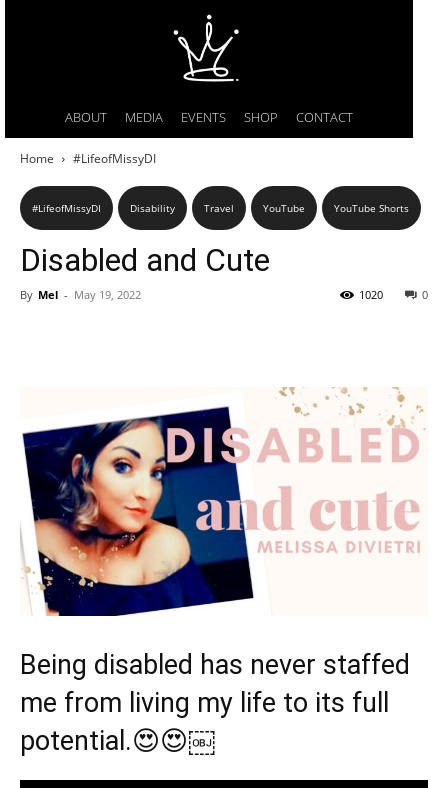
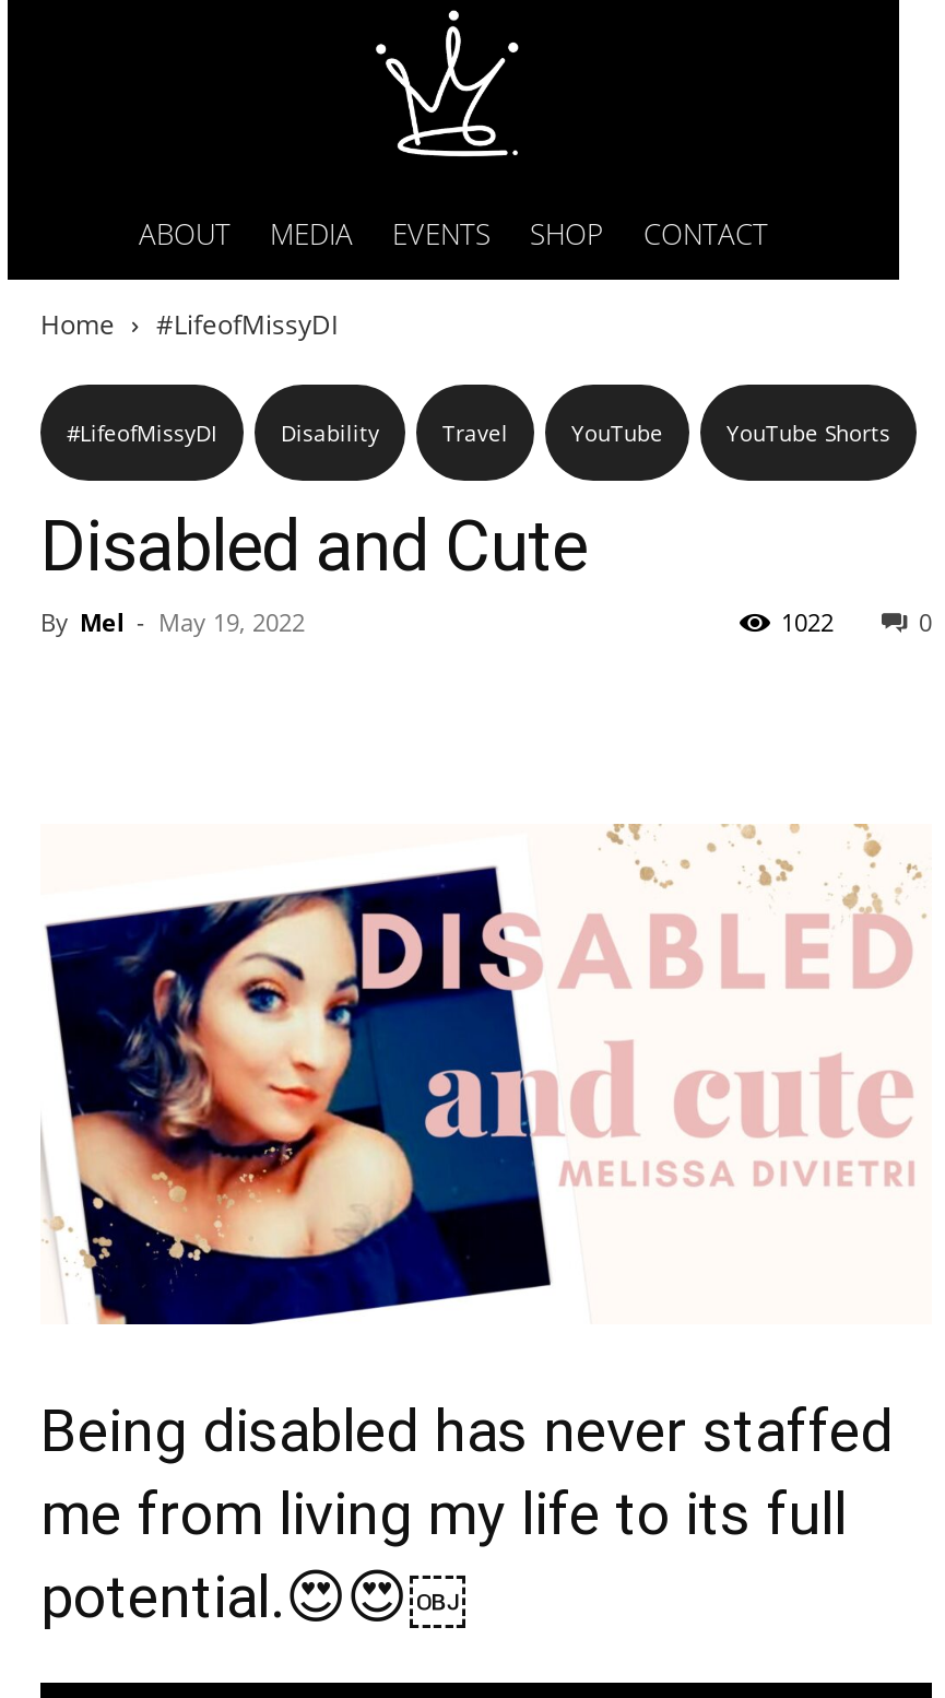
[359,286,383,301] 1020 -> [781,604,834,637] 1022

